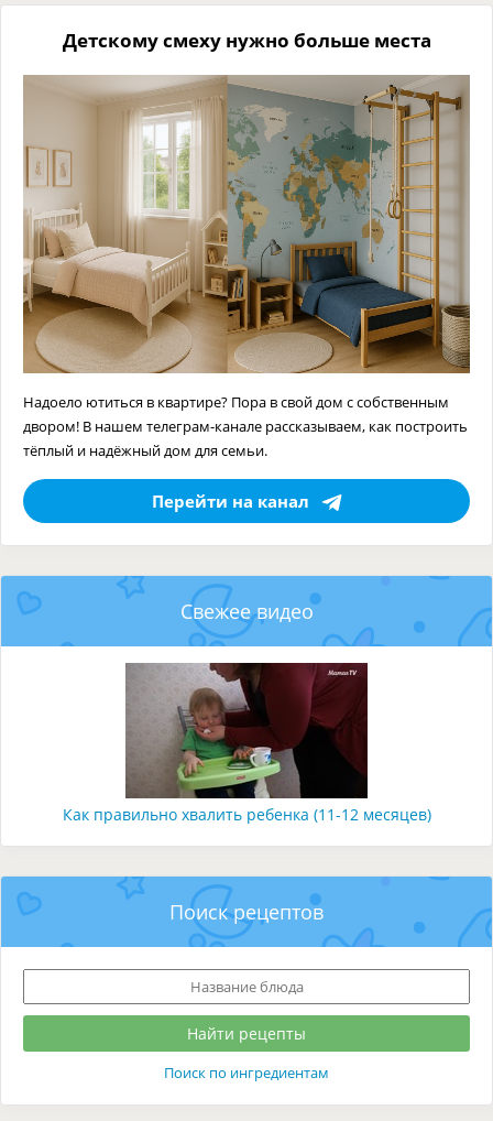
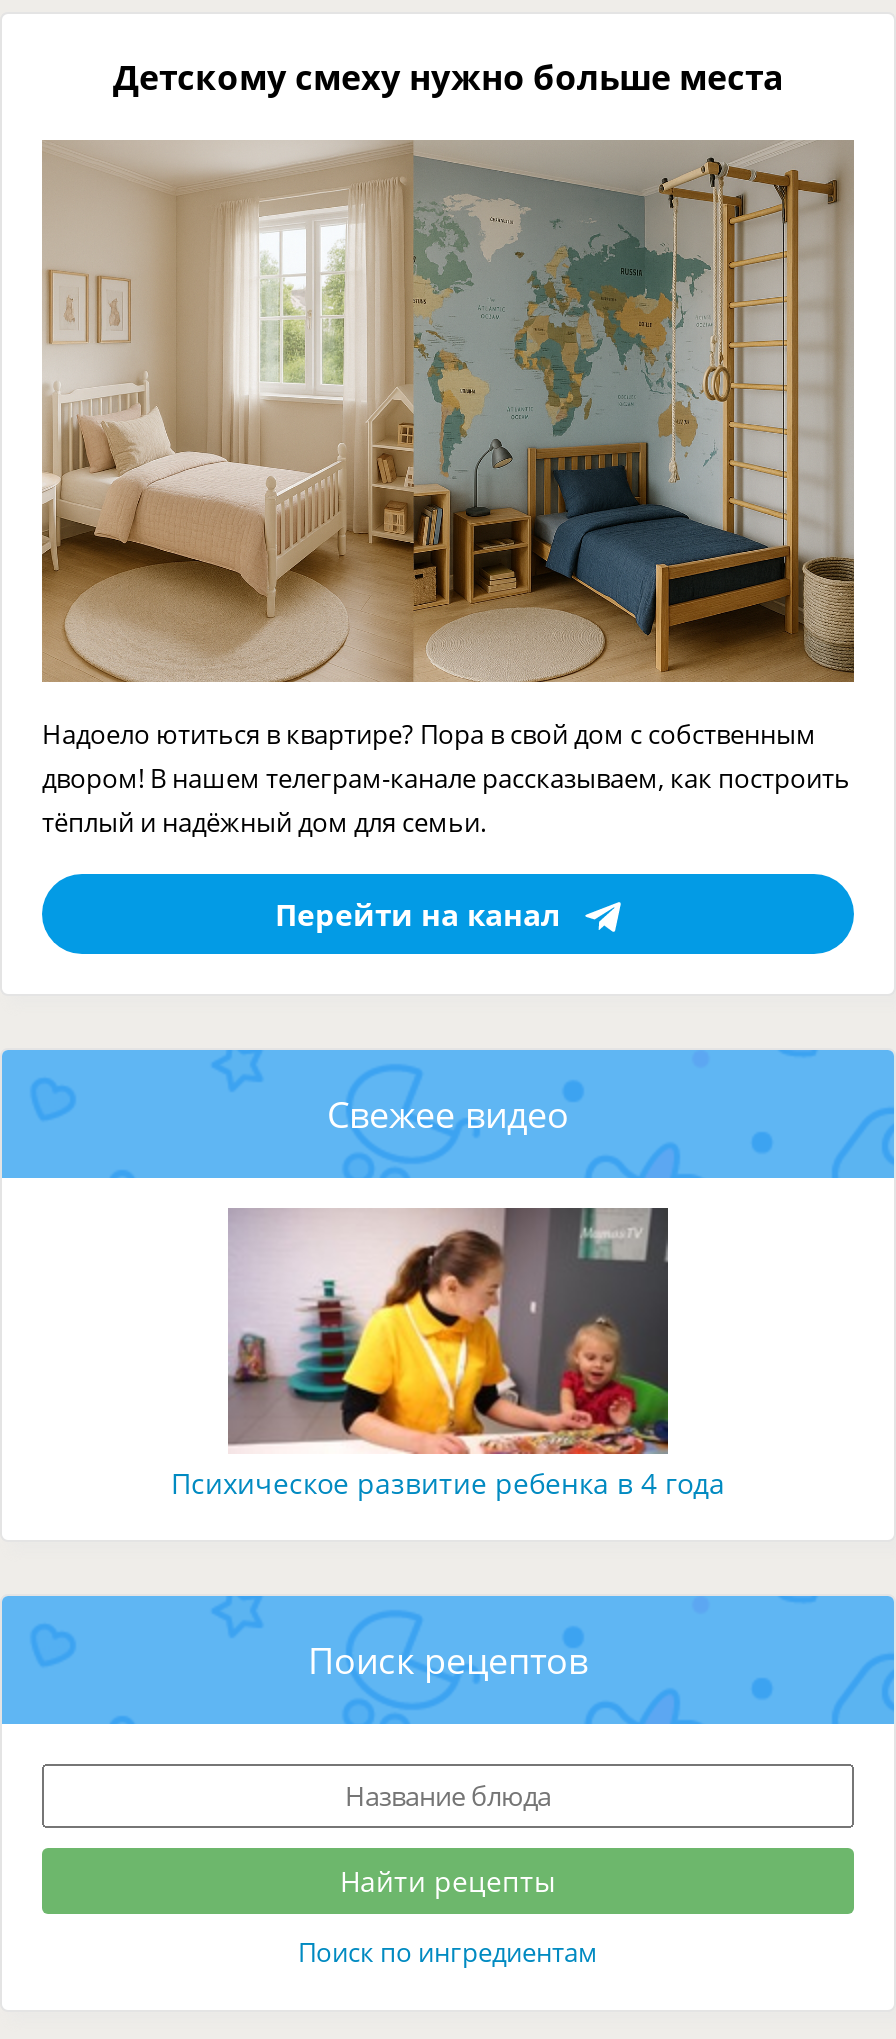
[62,662,431,825] [image] | Как правильно хвалить ребенка (11-12 месяцев) -> [171,1208,725,1502] [image] | Психическое развитие ребенка в 4 года

